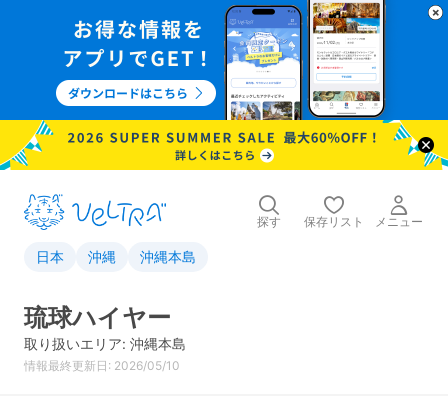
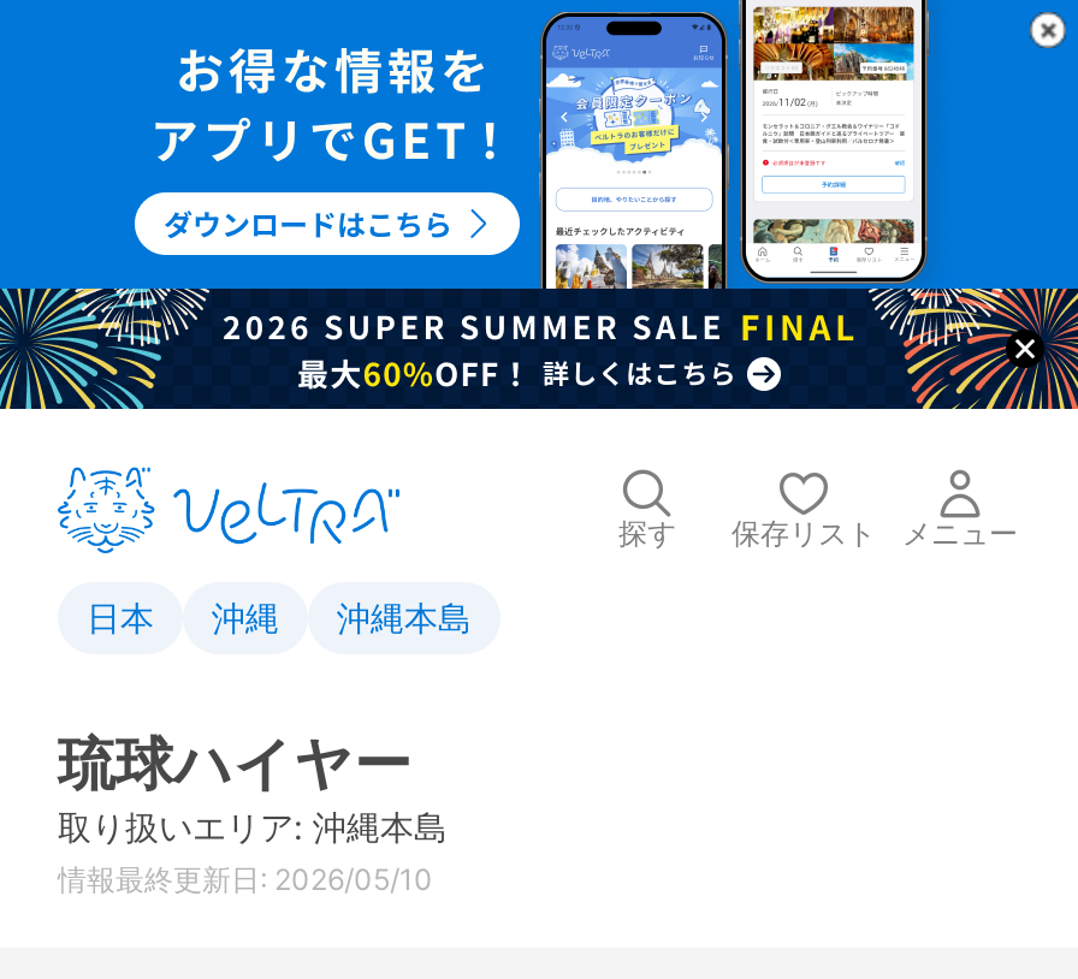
[3,119,445,171] [image] -> [7,286,1071,411] [image]

